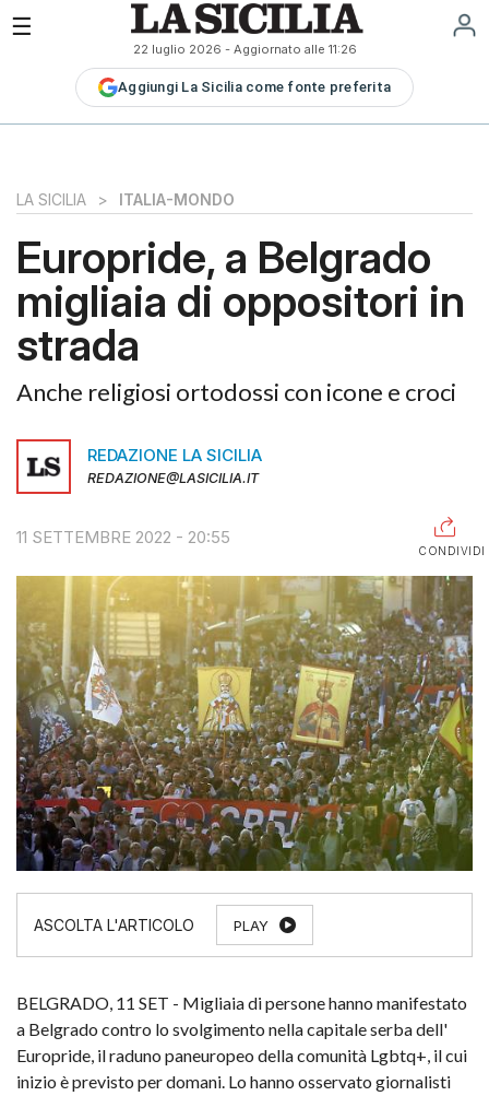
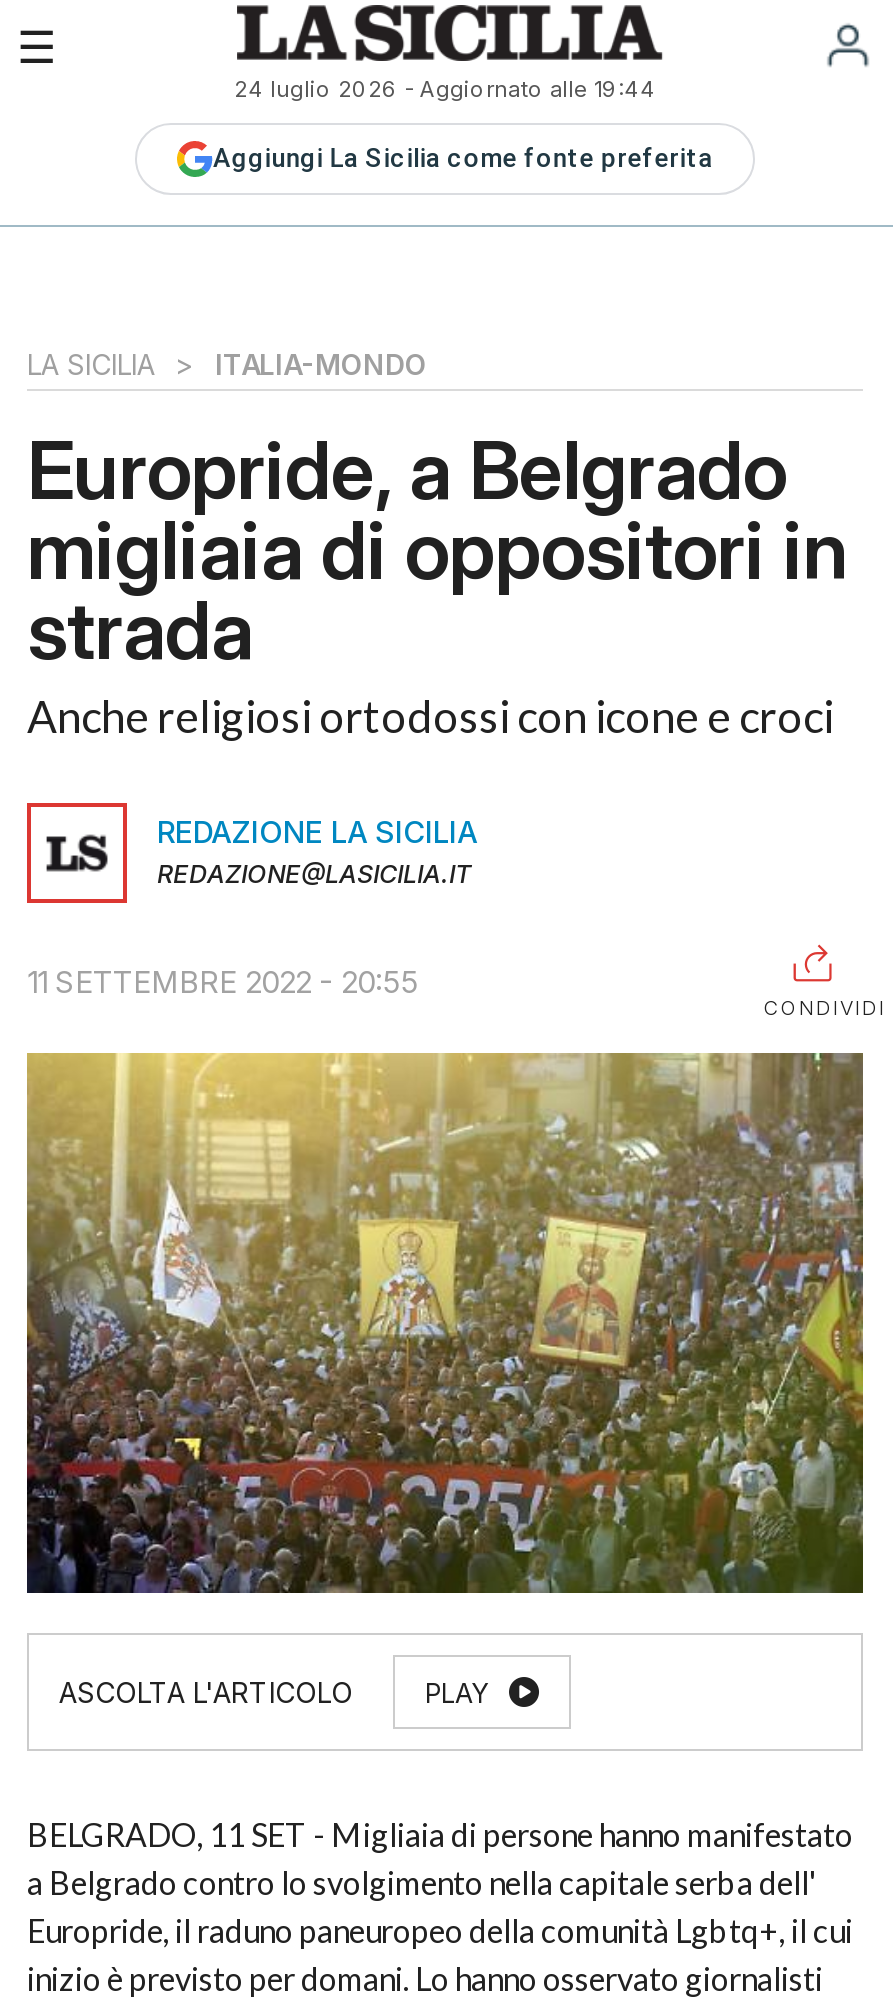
[133,41,356,56] 22 luglio 2026 - Aggiornato alle 11:26 -> [234,74,656,102] 24 luglio 2026 - Aggiornato alle 19:44

